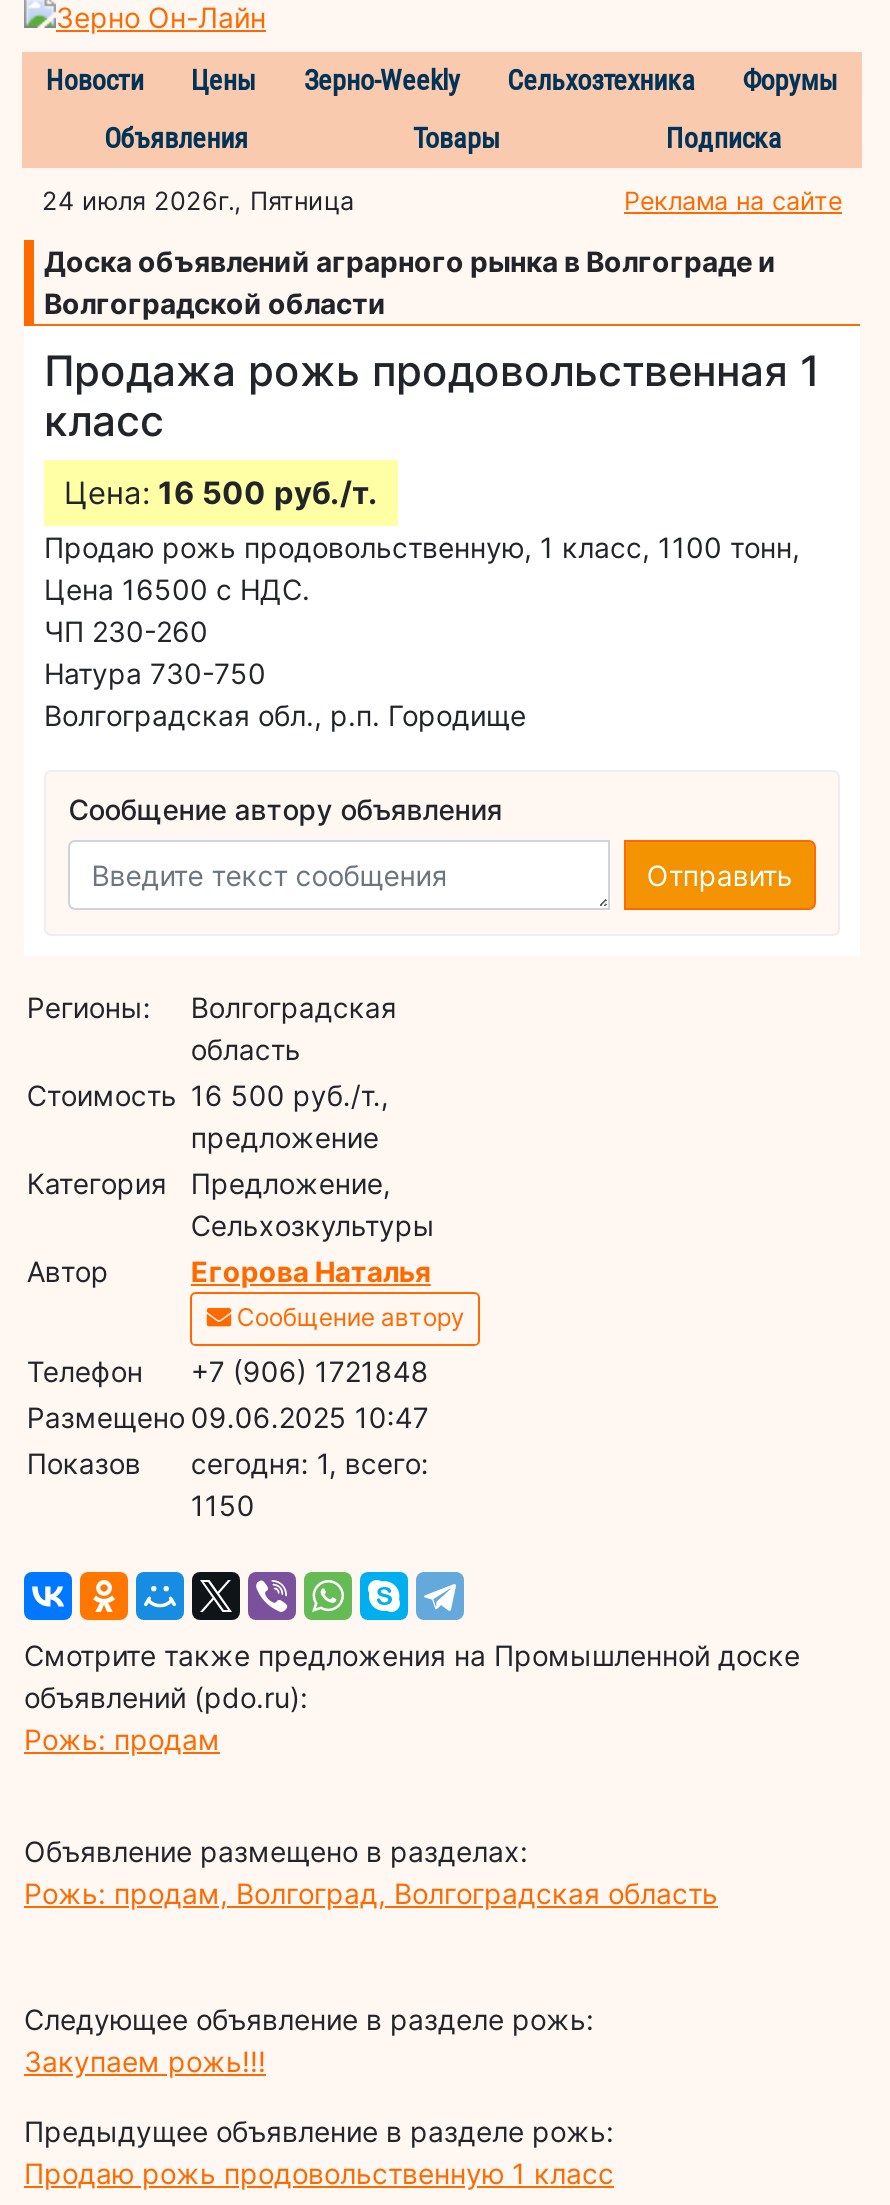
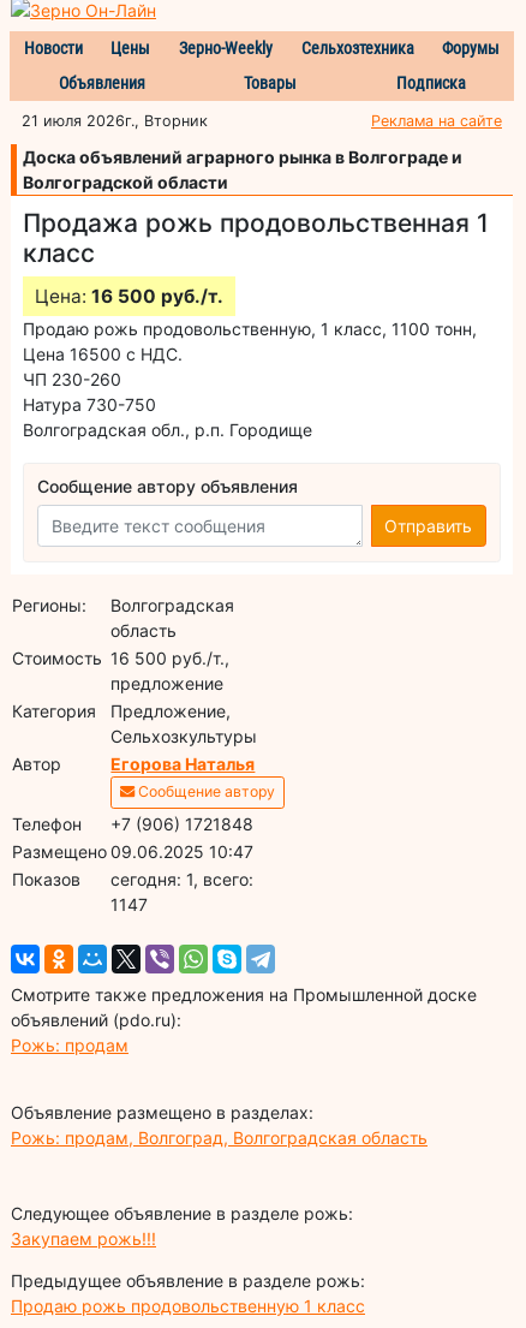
[42,185,354,215] 24 июля 2026г., Пятница -> [22,111,208,129] 21 июля 2026г., Вторник
[191,1487,255,1521] 1150 -> [111,894,148,914] 1147

